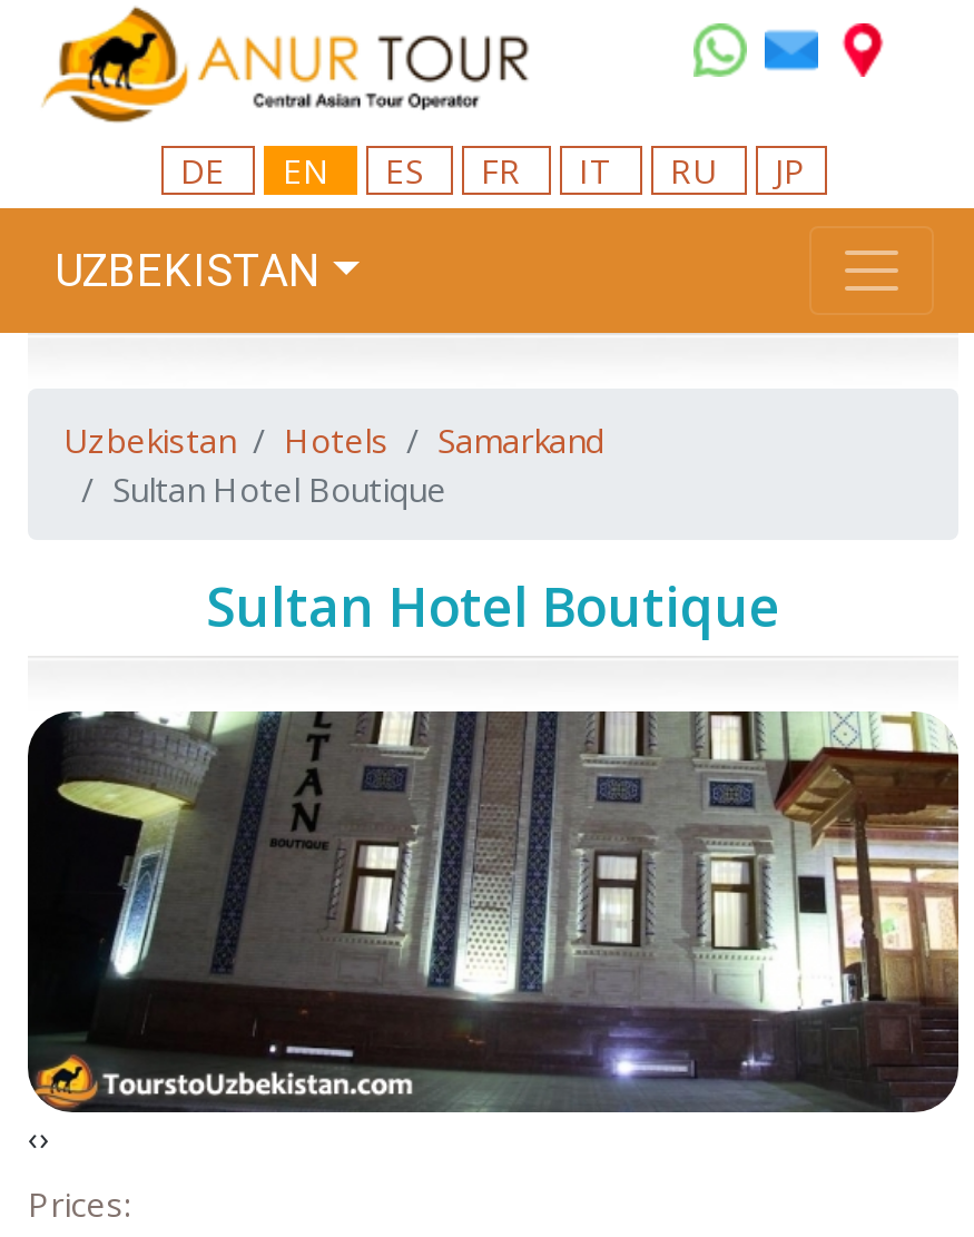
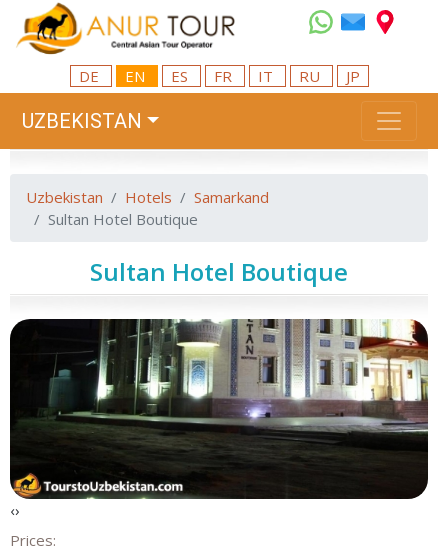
[30,709,961,1115] [image] -> [12,318,429,499] [image]

